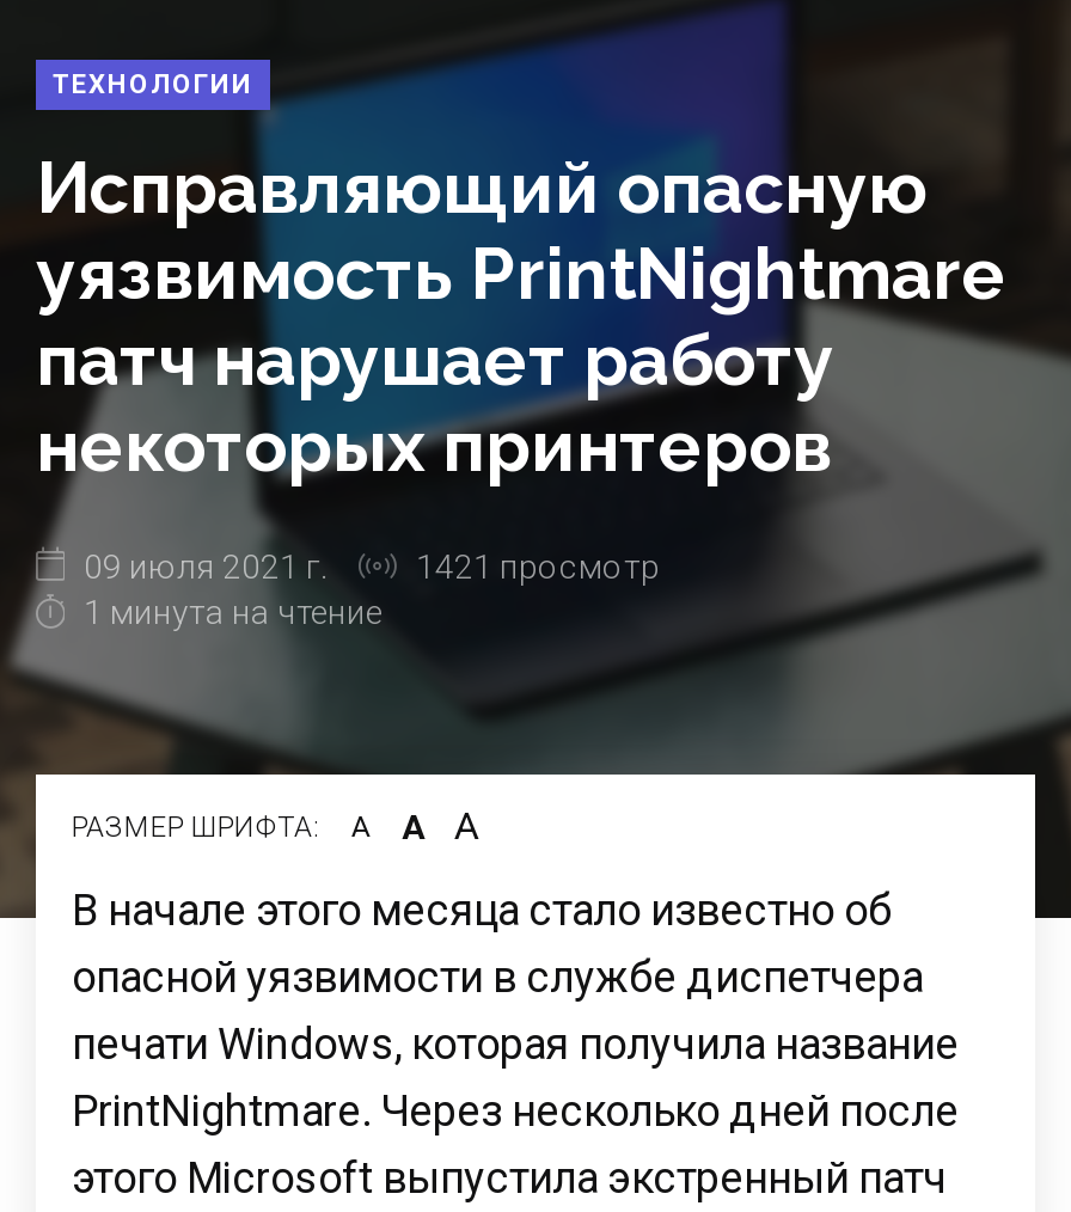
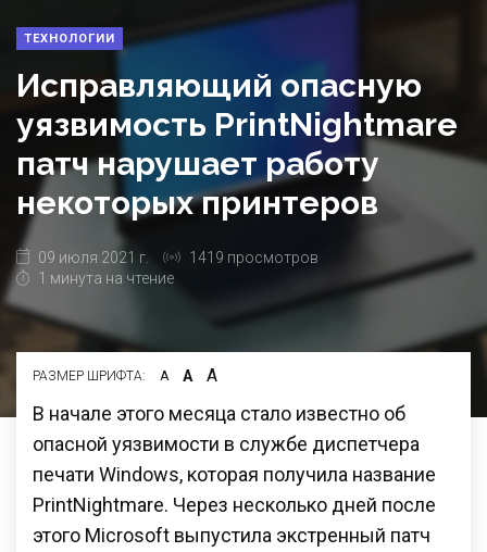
[409,547,660,586] 1421 просмотр -> [186,249,319,266] 1419 просмотров

